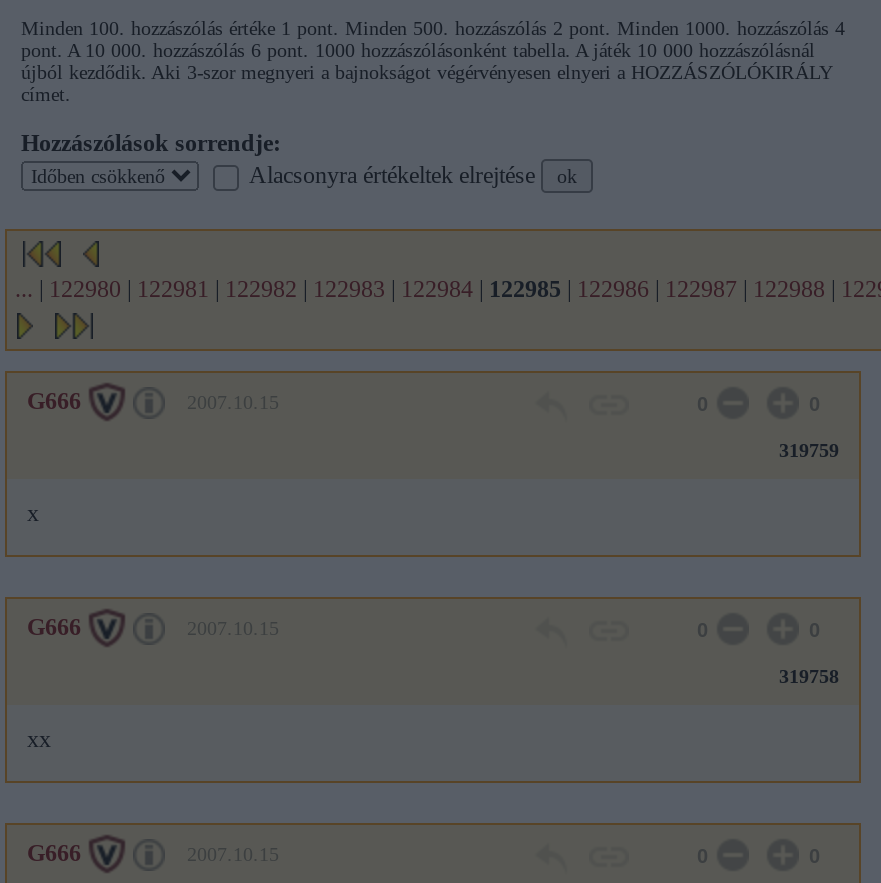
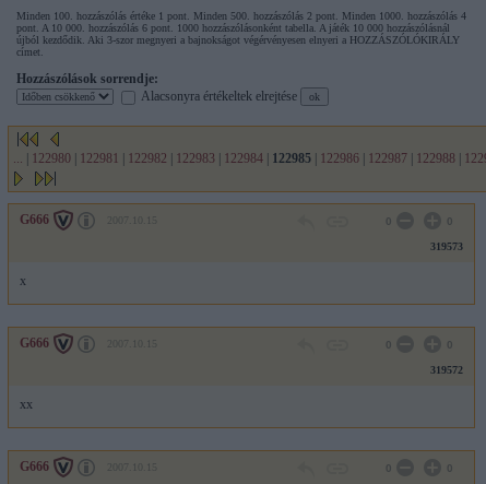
[779,439,839,461] 319759 -> [430,240,463,252] 319573
[779,665,839,687] 319758 -> [430,364,463,376] 319572

